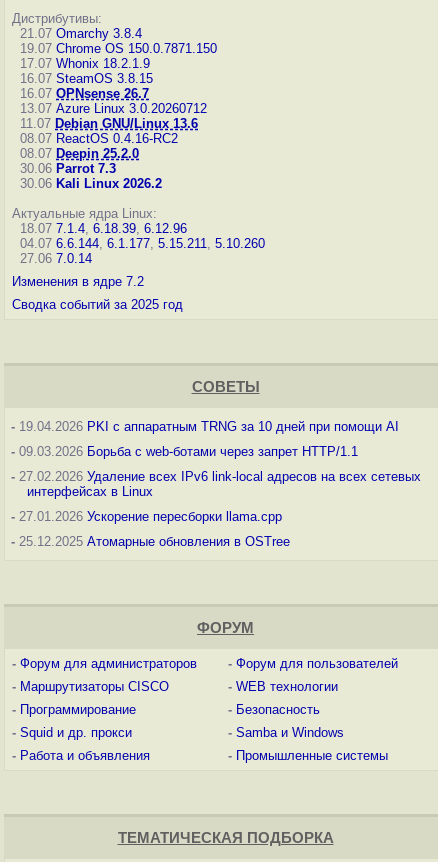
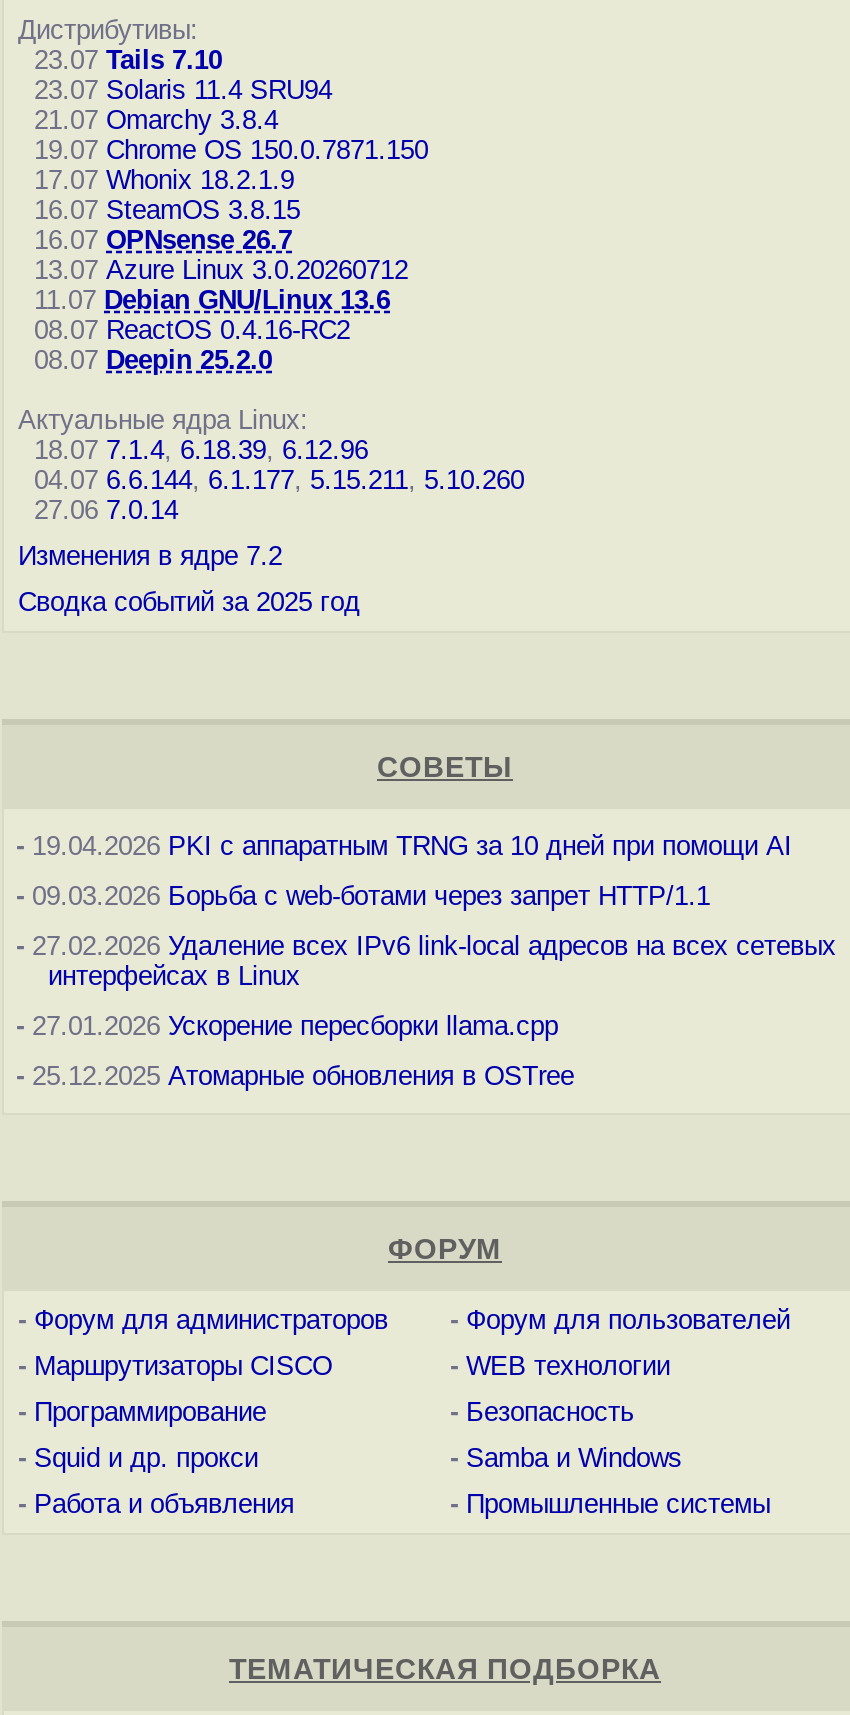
none -> [18,45,332,105] 23.07 Tails 7.10 | 23.07 Solaris 11.4 SRU94
moved [12,26,217,161] -> [18,105,428,375]: 21.07 Omarchy 3.8.4 | 19.07 Chrome OS 150.0.7871.150 | 17.07 Whonix 18.2.1.9 | ... | 08.07 ReactOS 0.4.16-RC2 | 08.07 Deepin 25.2.0
[12,161,162,191] 30.06 Parrot 7.3 | 30.06 Kali Linux 2026.2 -> none

